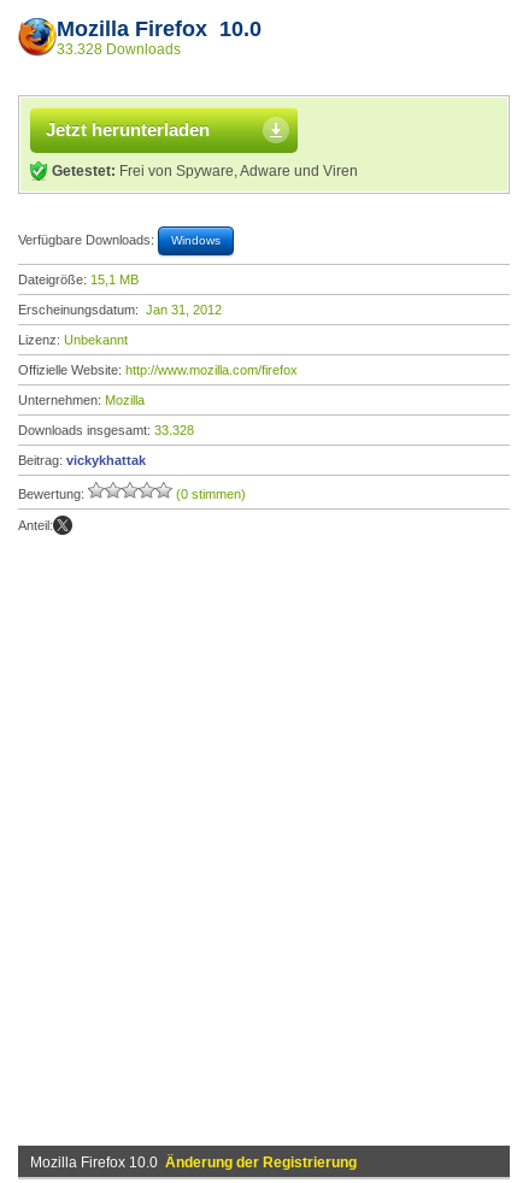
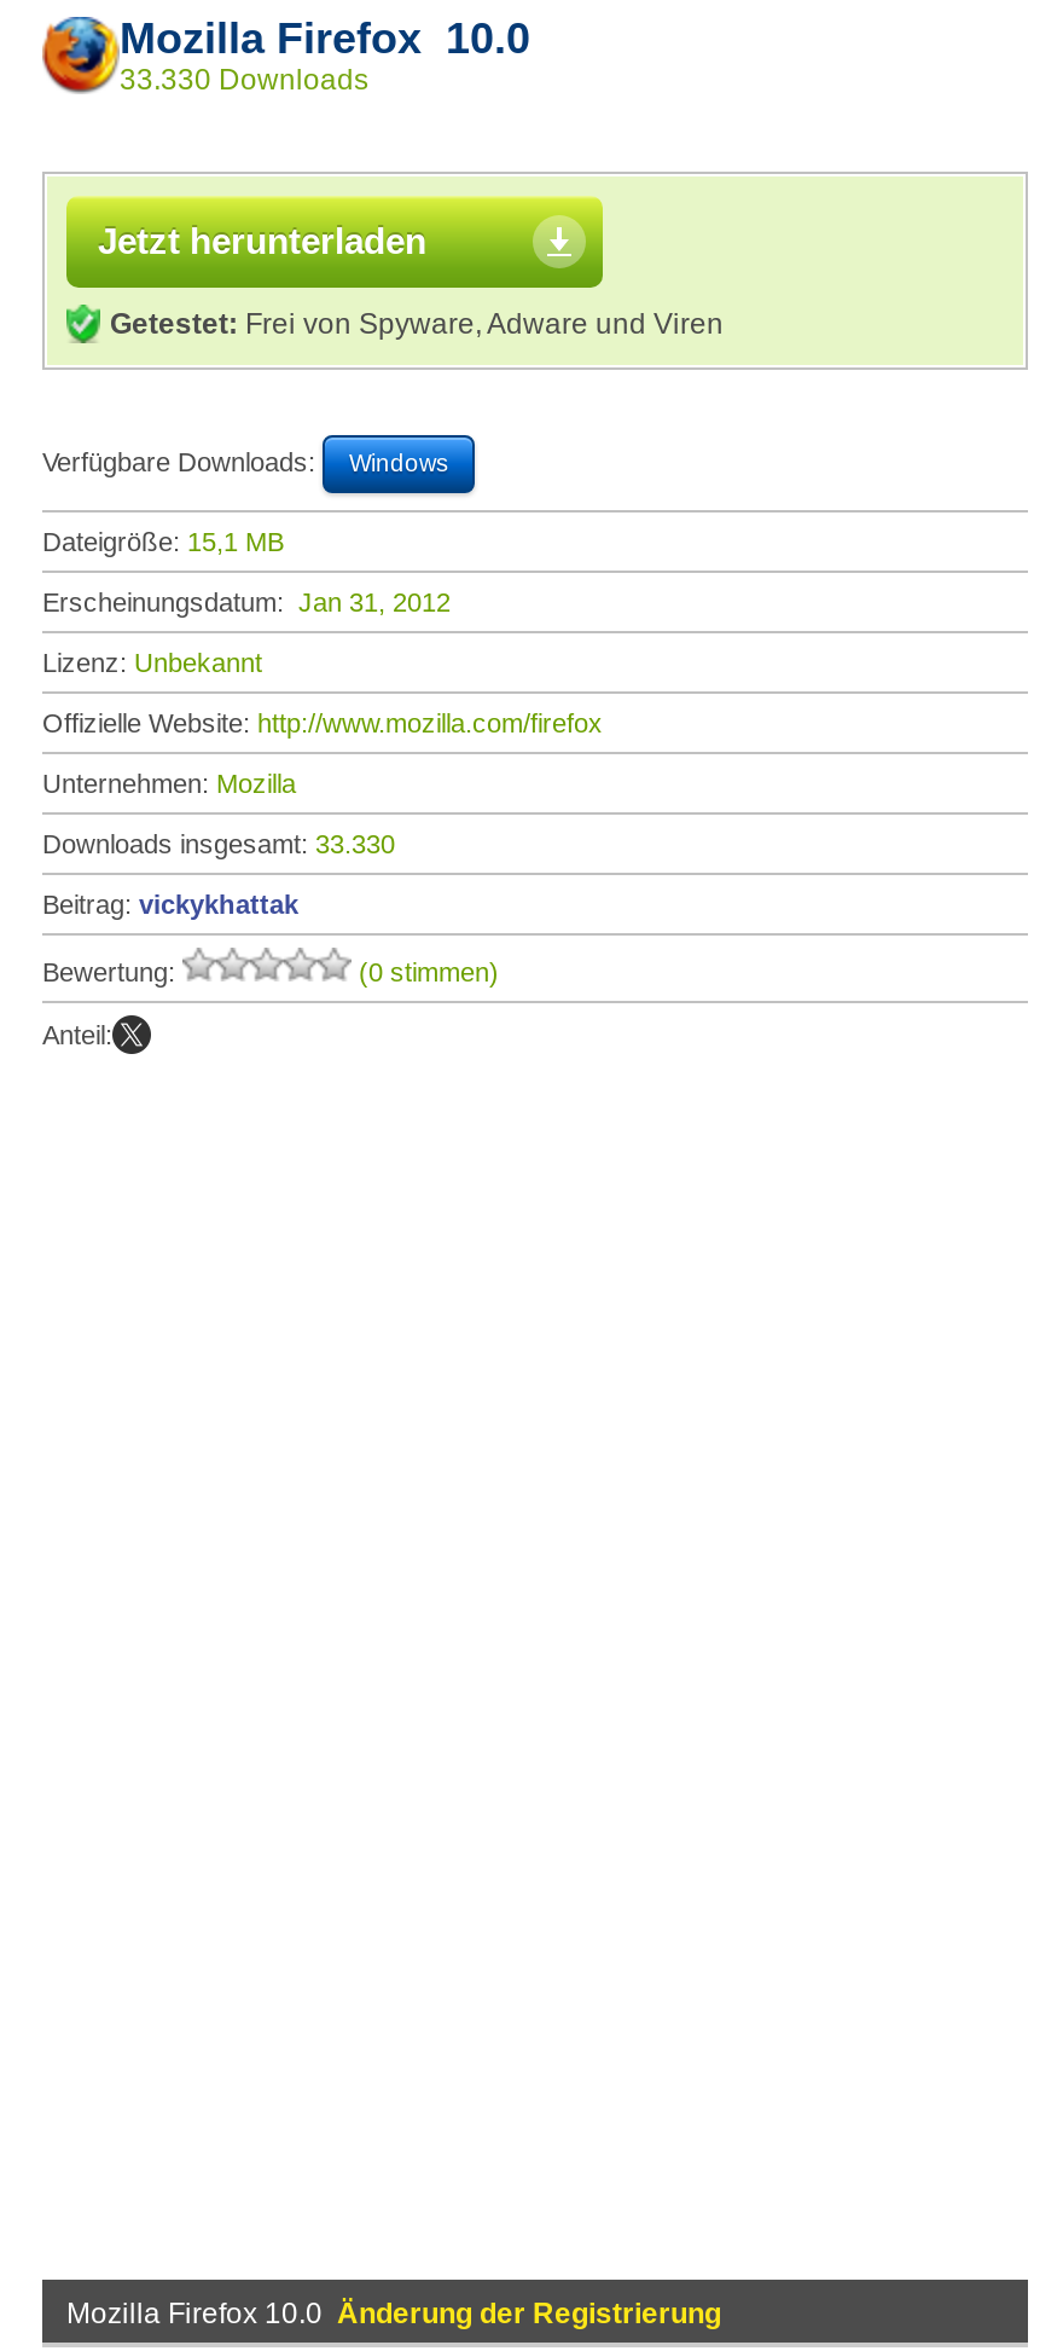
[57,41,181,58] 33.328 Downloads -> [120,63,368,97] 33.330 Downloads
[18,423,194,437] Downloads insgesamt: 33.328 -> [42,829,395,858] Downloads insgesamt: 33.330

